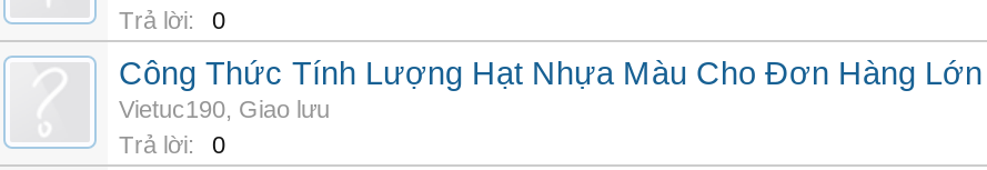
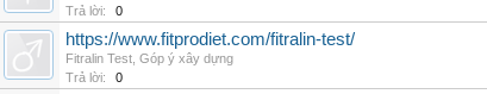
[119,56,983,122] Công Thức Tính Lượng Hạt Nhựa Màu Cho Đơn Hàng Lớn | Vietuc190, Giao lưu -> [65,30,355,65] https://www.fitprodiet.com/fitralin-test/ | Fitralin Test, Góp ý xây dựng

